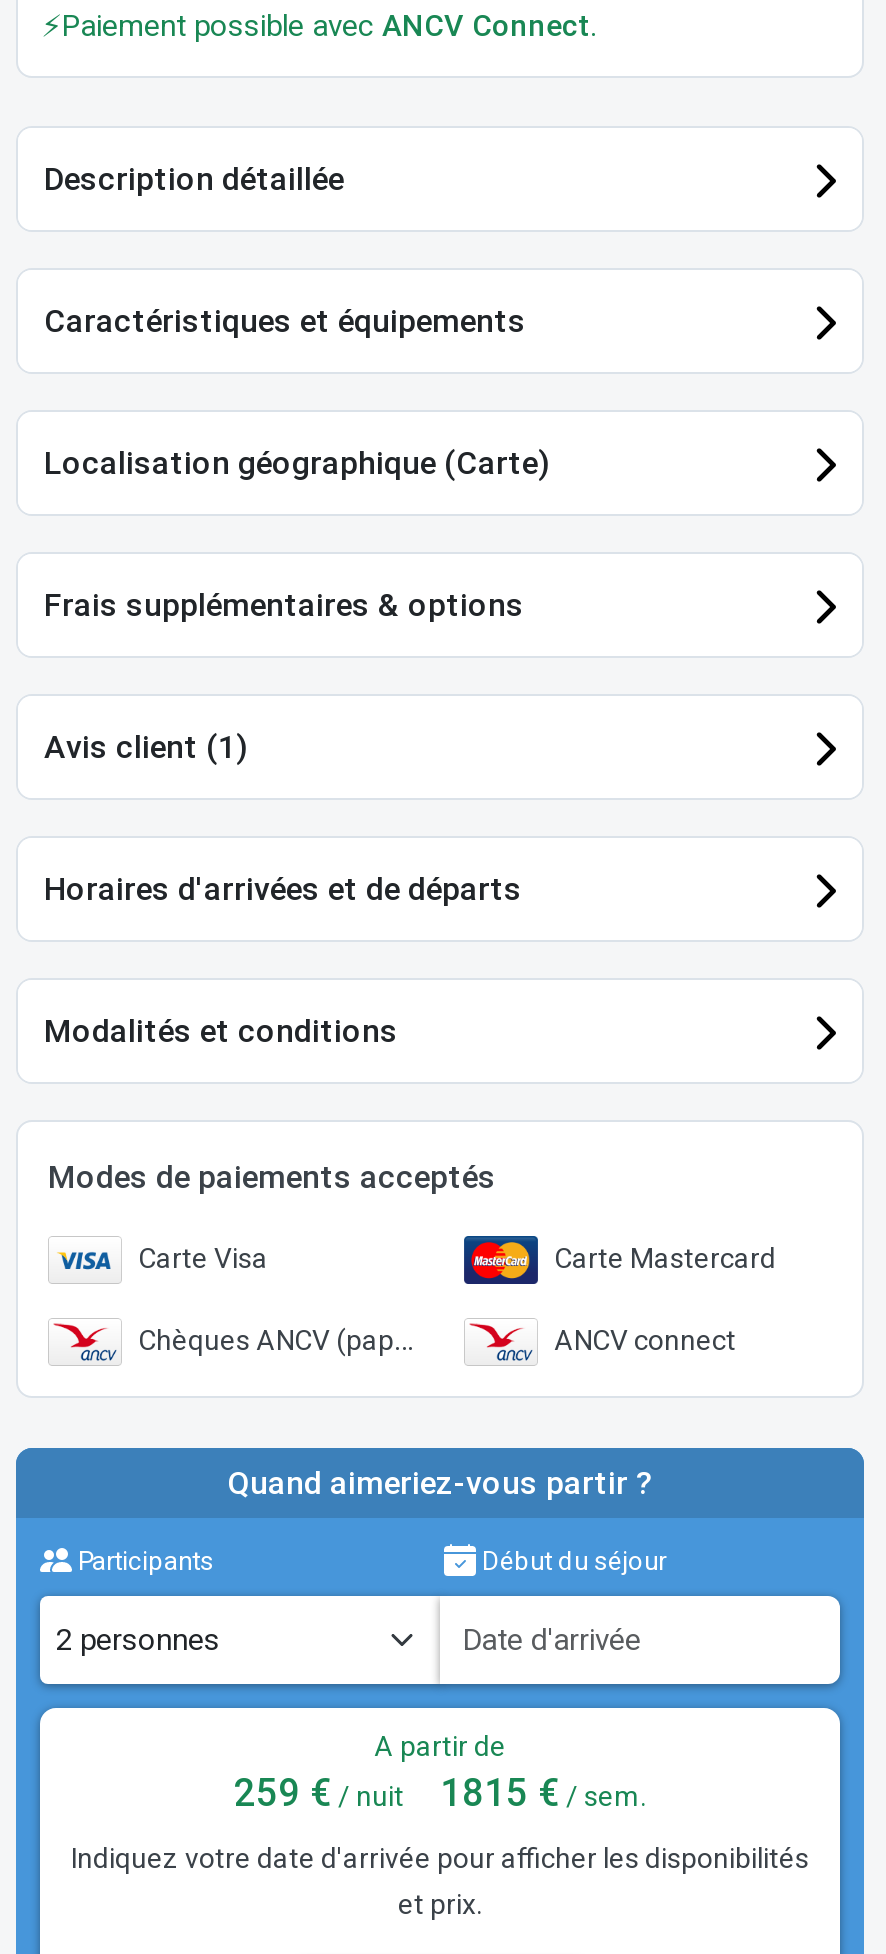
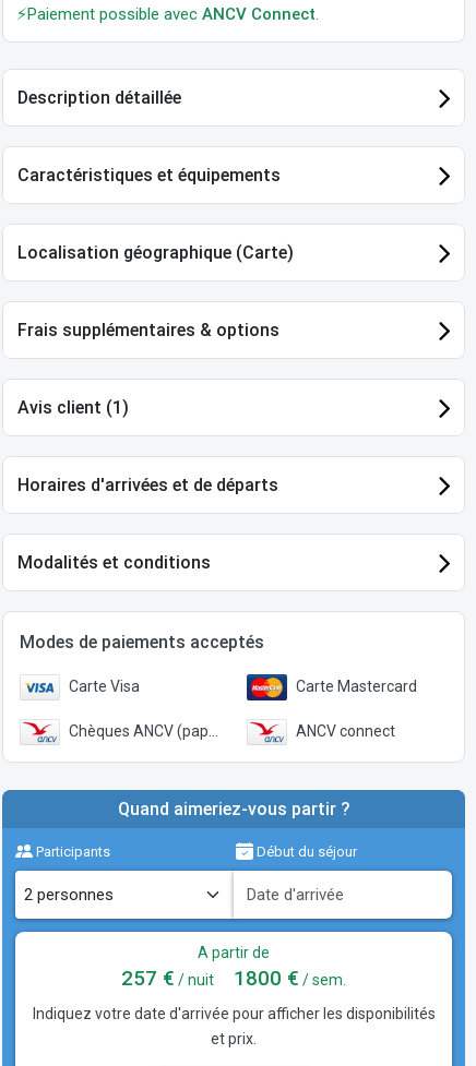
[234,1770,404,1816] 259 €/ nuit -> [121,966,214,991] 257 €/ nuit
[440,1770,646,1816] 1815 €/ sem. -> [234,966,346,991] 1800 €/ sem.

